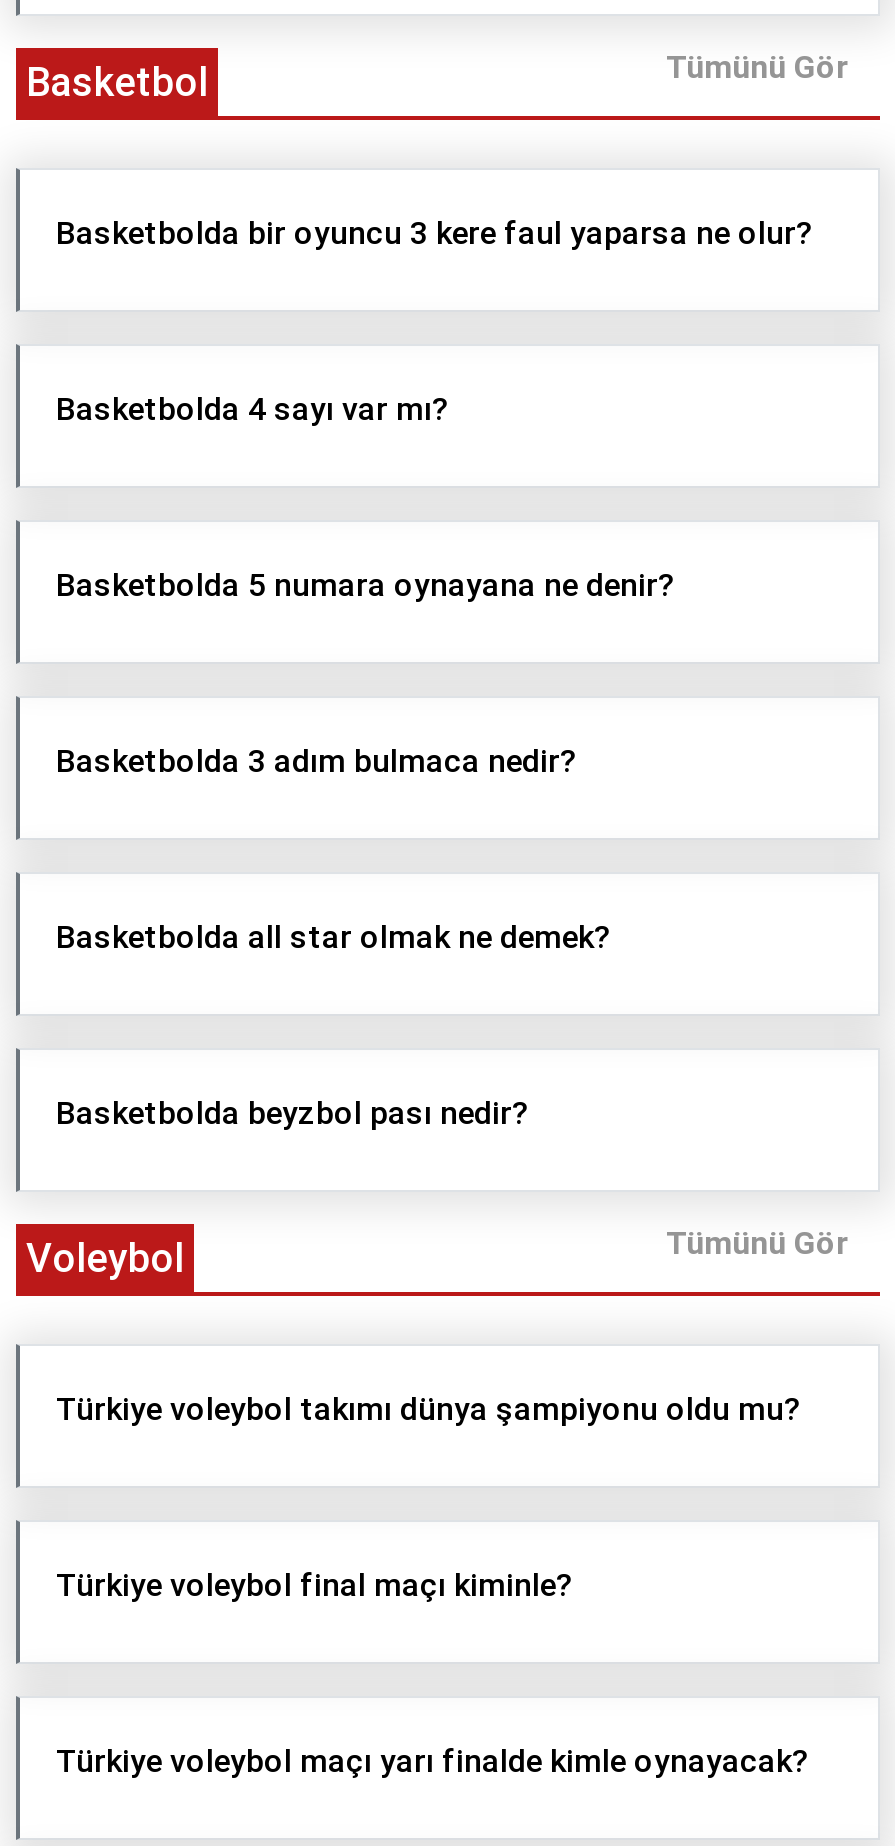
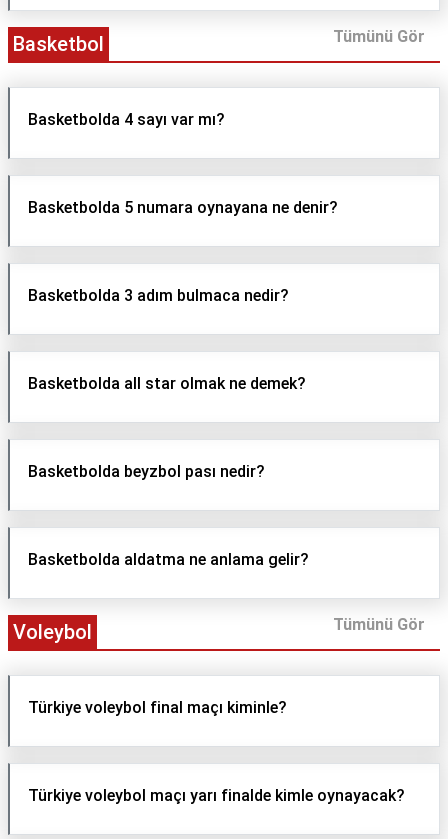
[56,215,814,253] Basketbolda bir oyuncu 3 kere faul yaparsa ne olur? -> none
none -> [28,550,309,569] Basketbolda aldatma ne anlama gelir?
[56,1391,802,1429] Türkiye voleybol takımı dünya şampiyonu oldu mu? -> none

